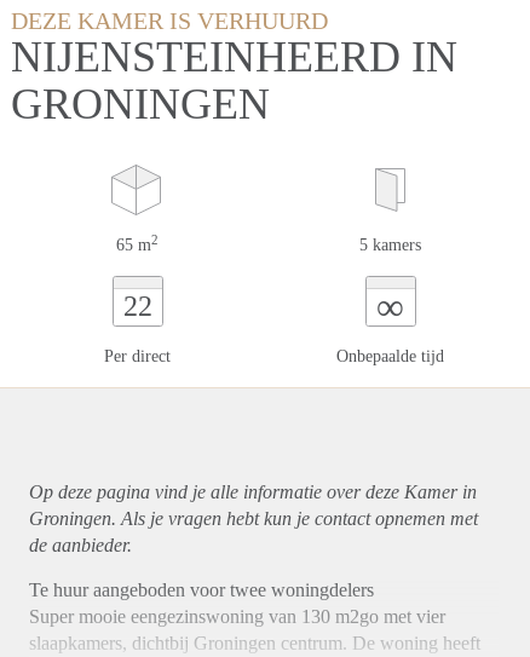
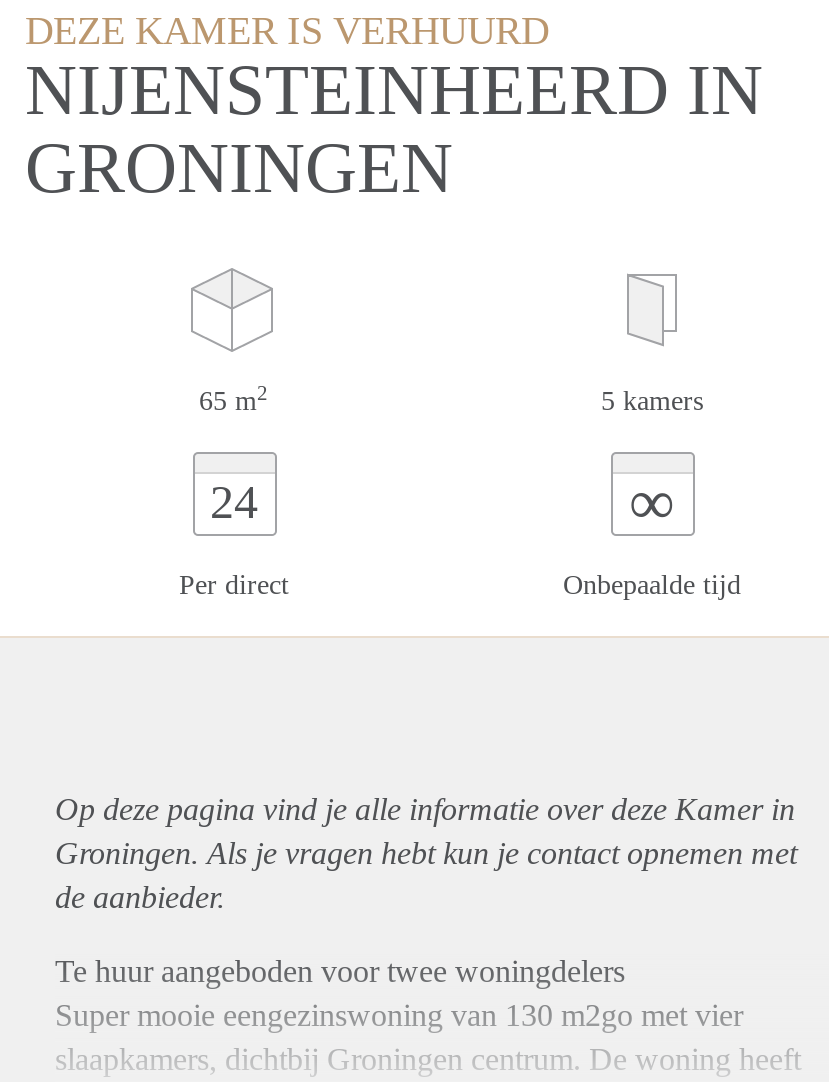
[123,291,152,322] 22 -> [210,477,258,529] 24

